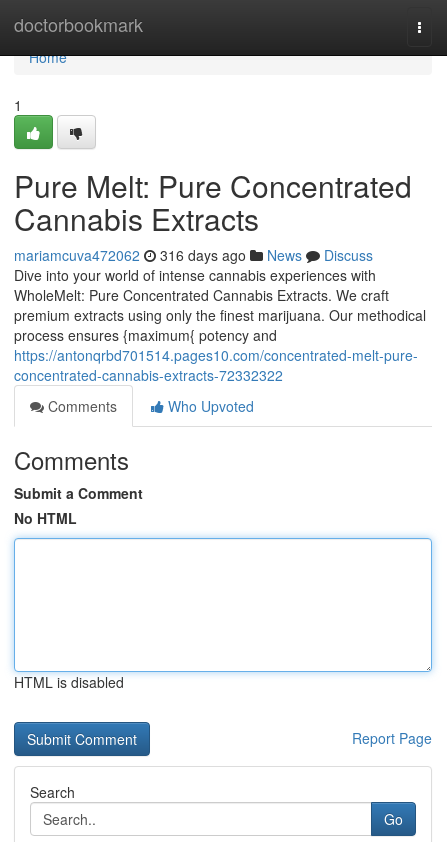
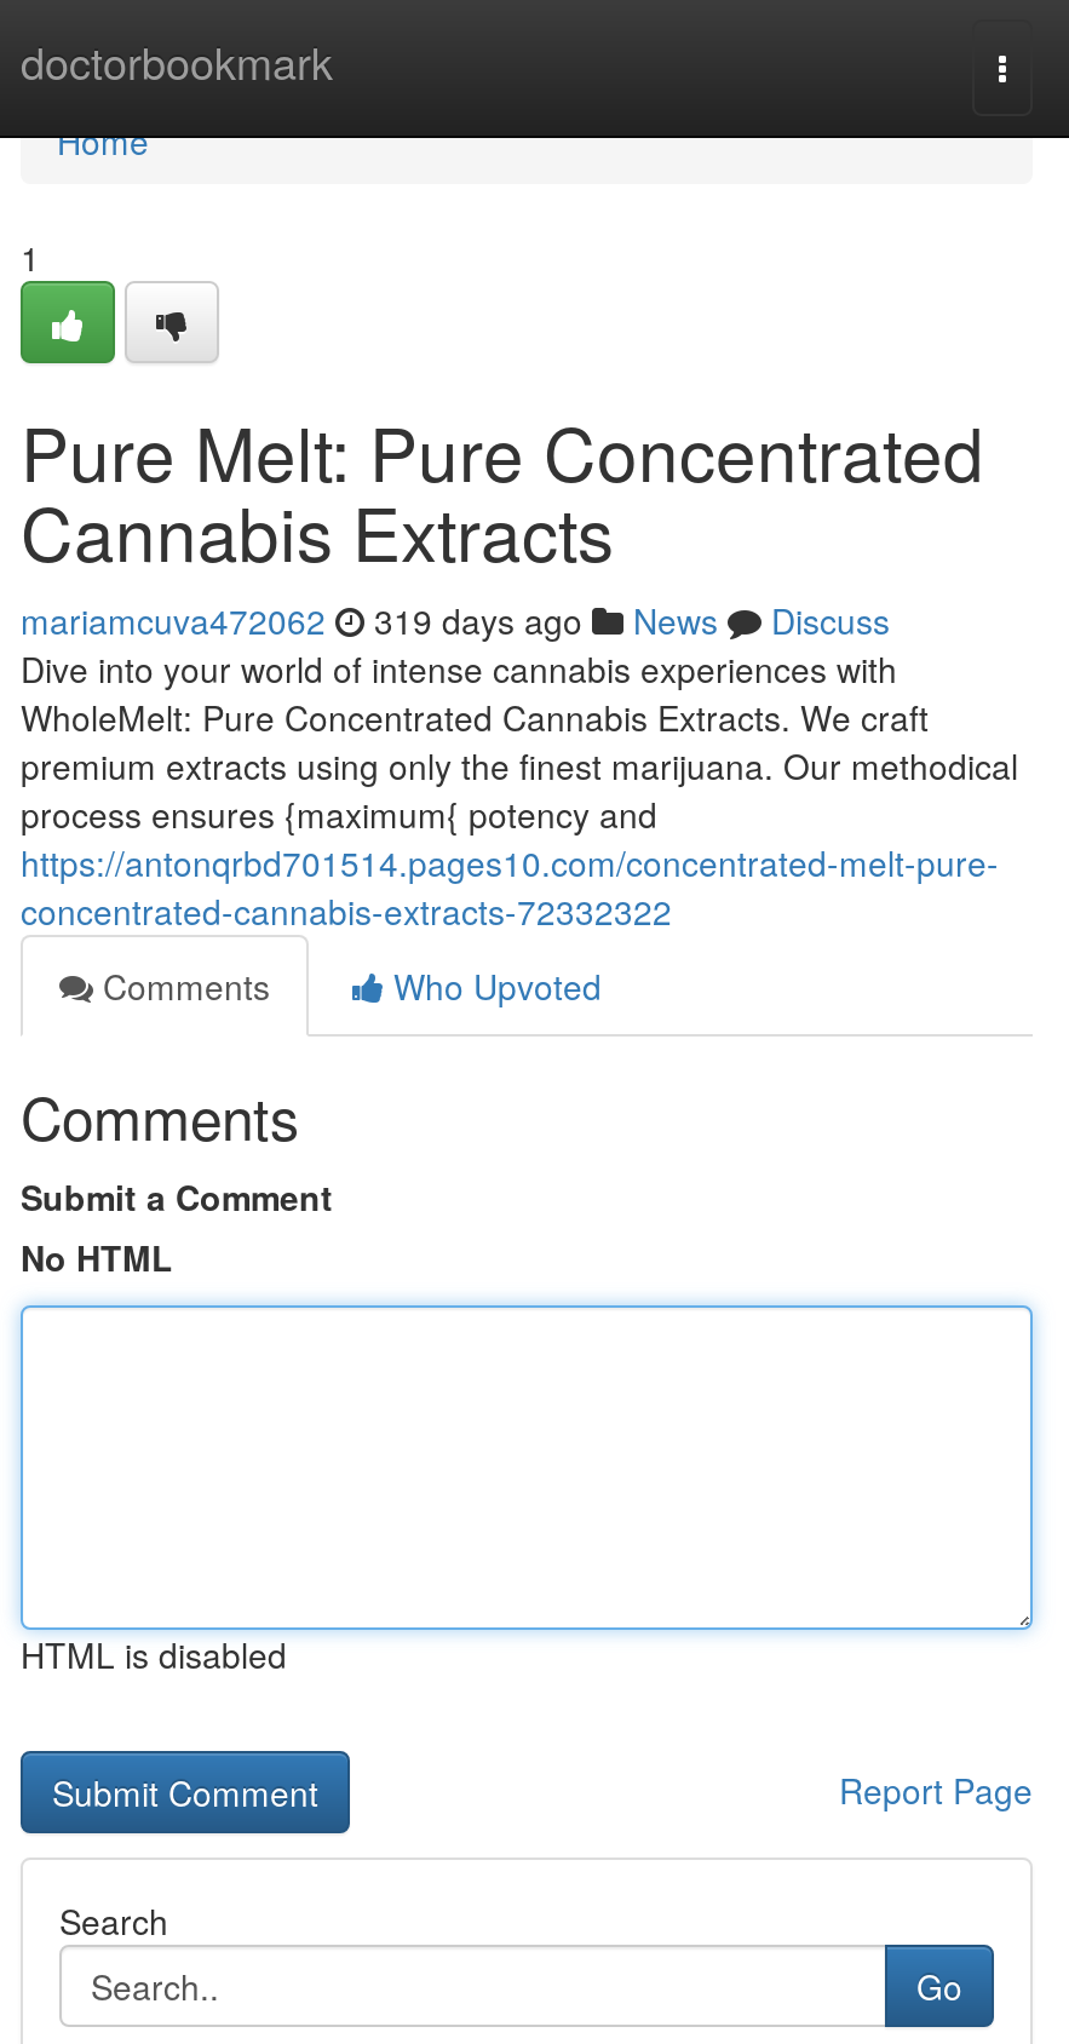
[14,245,373,265] mariamcuva472062 316 days ago News Discuss -> [21,596,890,644] mariamcuva472062 319 days ago News Discuss

